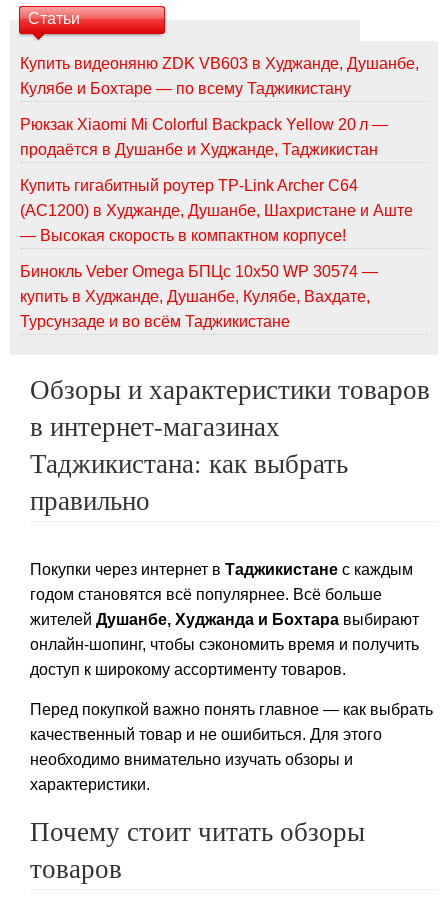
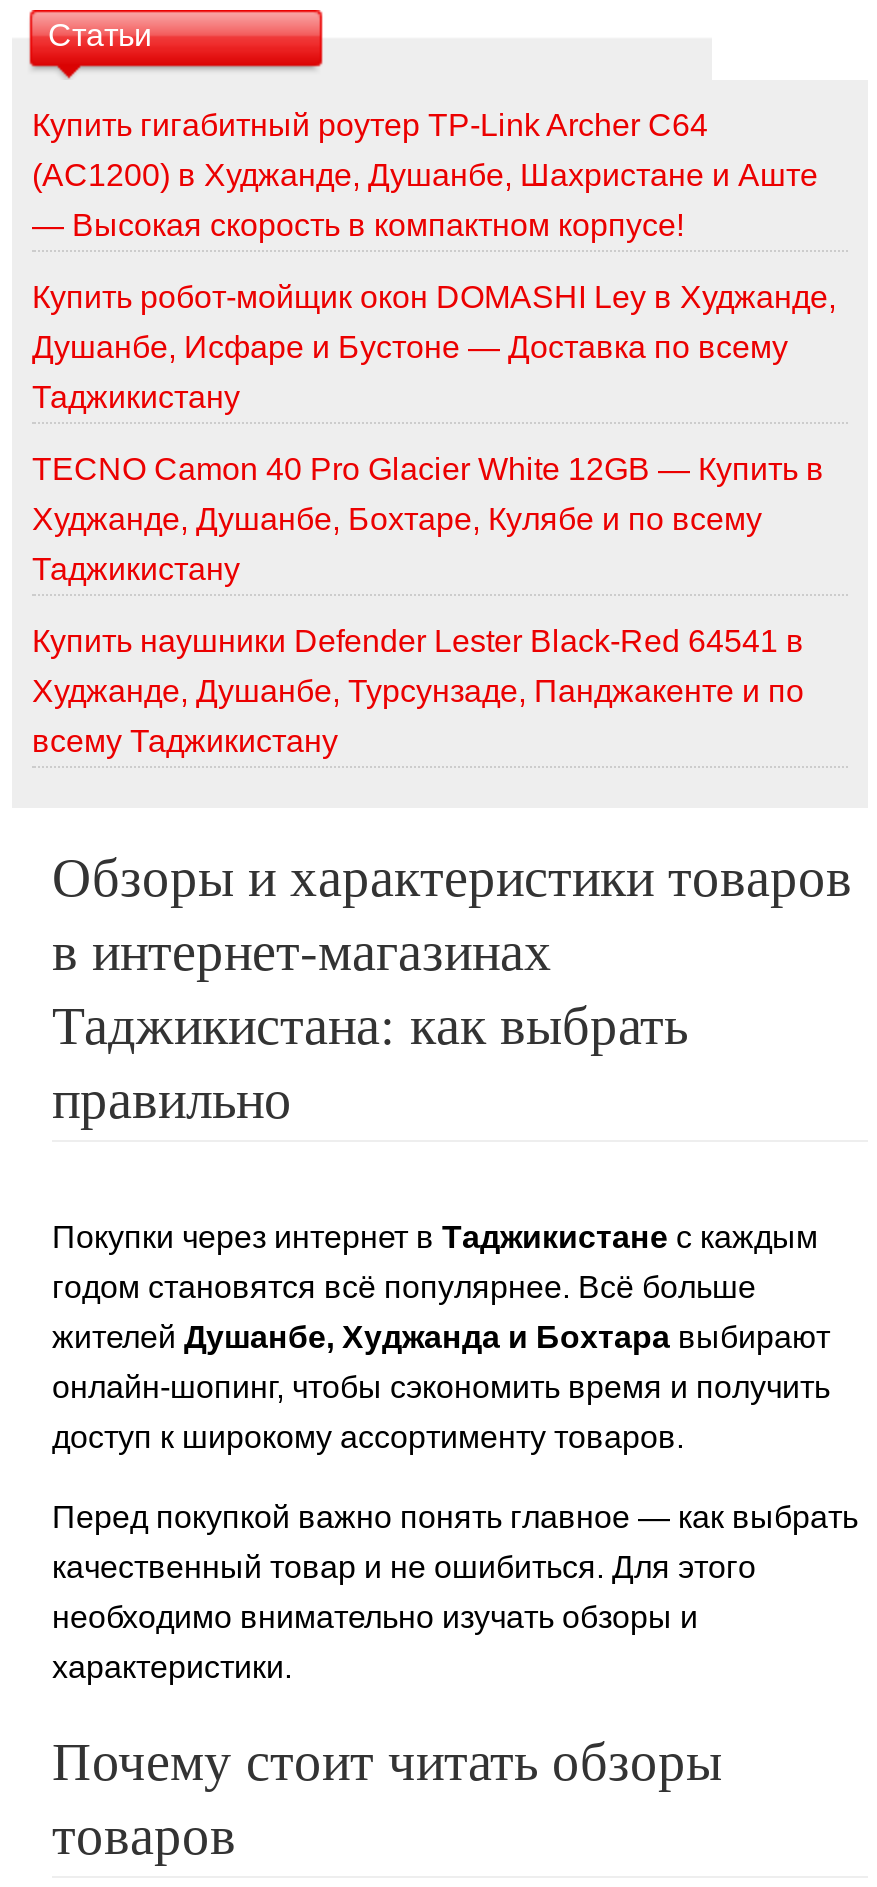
[20,55,419,158] Купить видеоняню ZDK VB603 в Худжанде, Душанбе, | Кулябе и Бохтаре — по всему Таджикистану | Рюкзак Xiaomi Mi Colorful Backpack Yellow 20 л — | продаётся в Душанбе и Худжанде, Таджикистан -> none
moved [20,177,358,244] -> [32,108,708,242]: Купить гигабитный роутер TP-Link Archer C64 | — Высокая скорость в компактном корпусе!
[20,263,378,330] Бинокль Veber Omega БПЦс 10x50 WP 30574 — | купить в Худжанде, Душанбе, Кулябе, Вахдате, | Турсунзаде и во всём Таджикистане -> [32,280,836,758] Купить робот-мойщик окон DOMASHI Ley в Худжанде, | Душанбе, Исфаре и Бустоне — Доставка по всему | Таджикистану | TECNO Camon 40 Pro Glacier White 12GB — Купить в | Худжанде, Душанбе, Бохтаре, Кулябе и по всему | Таджикистану | Купить наушники Defender Lester Black-Red 64541 в | Худжанде, Душанбе, Турсунзаде, Панджакенте и по | всему Таджикистану

